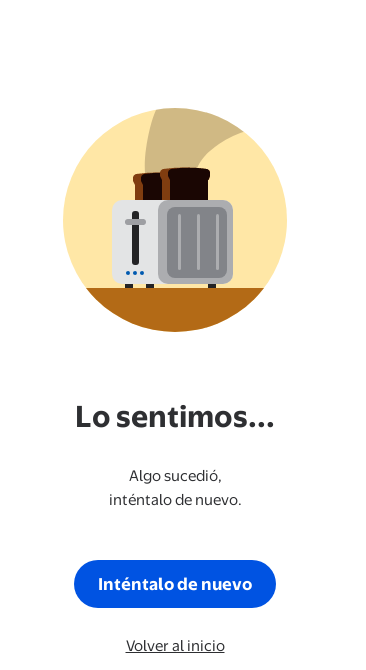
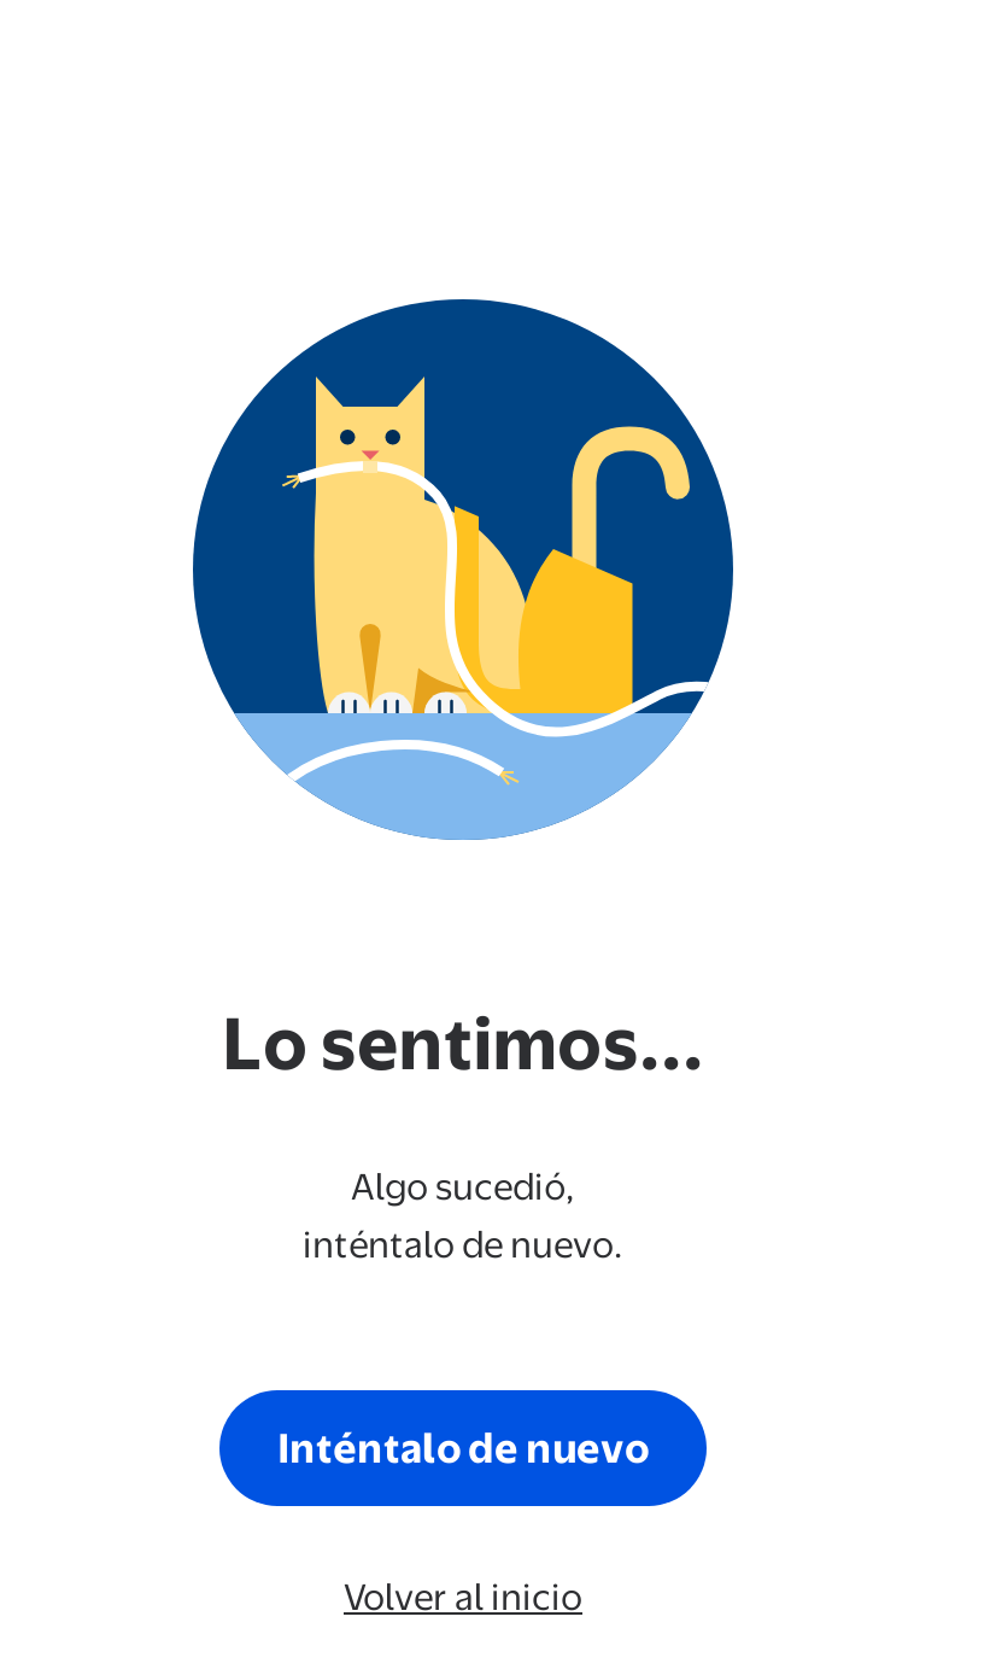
[63,108,287,333] [image] -> [191,297,736,842] [image]

